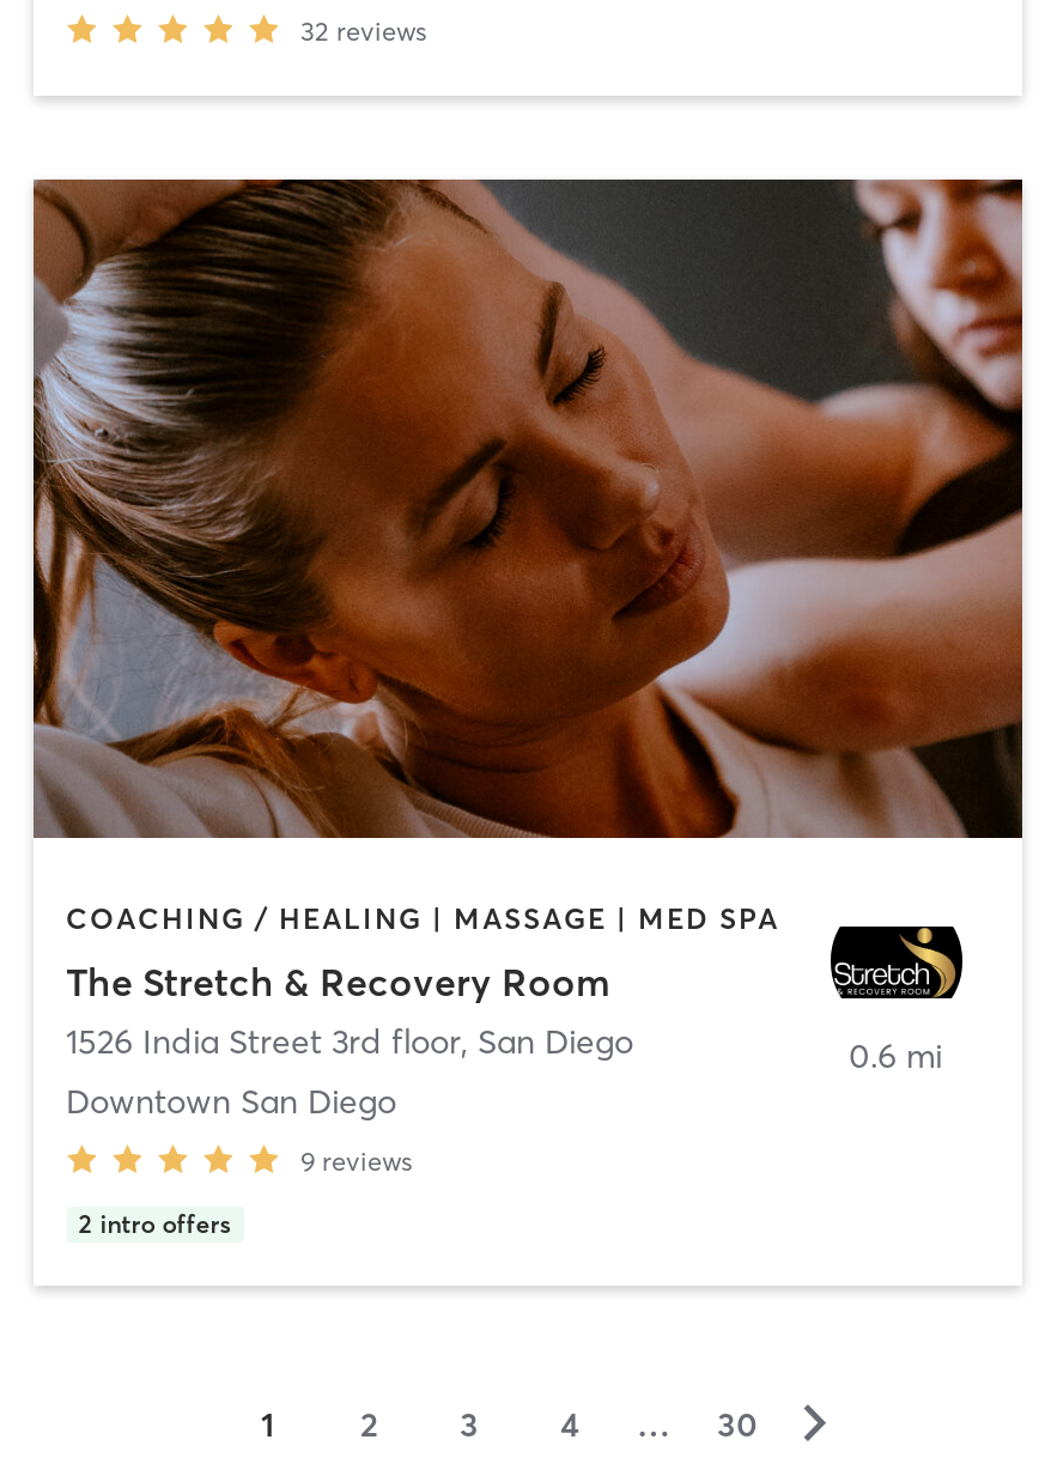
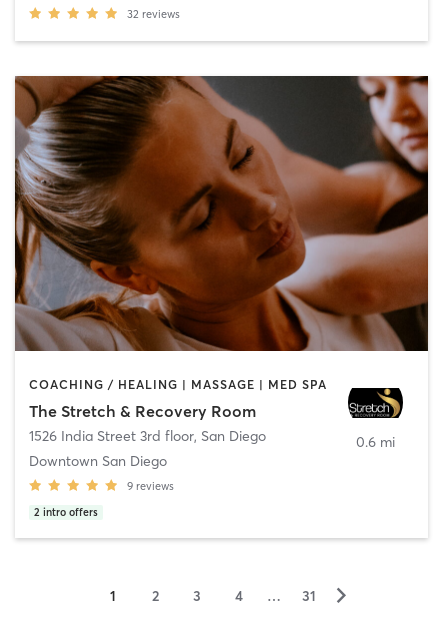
[717,1404,758,1447] 30 -> [302,587,316,605] 31

